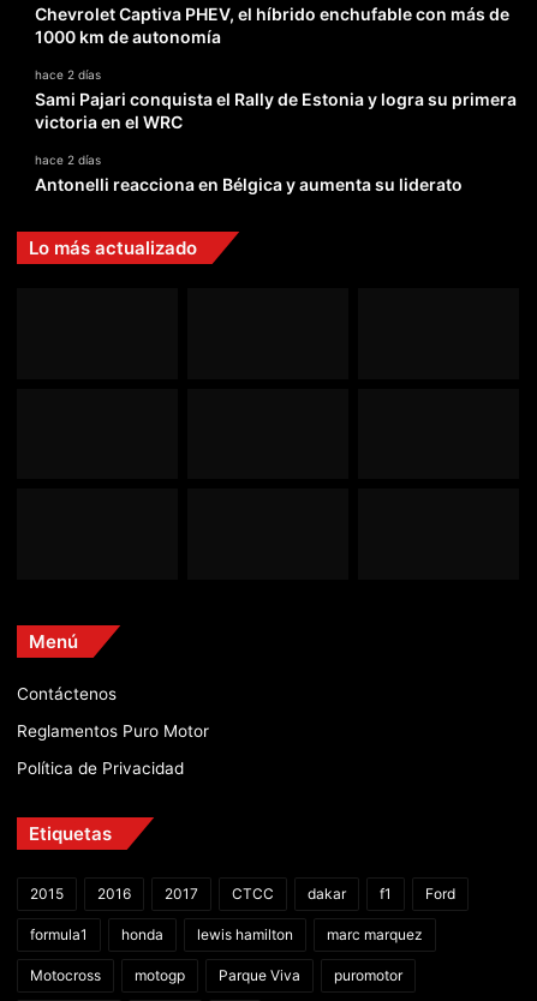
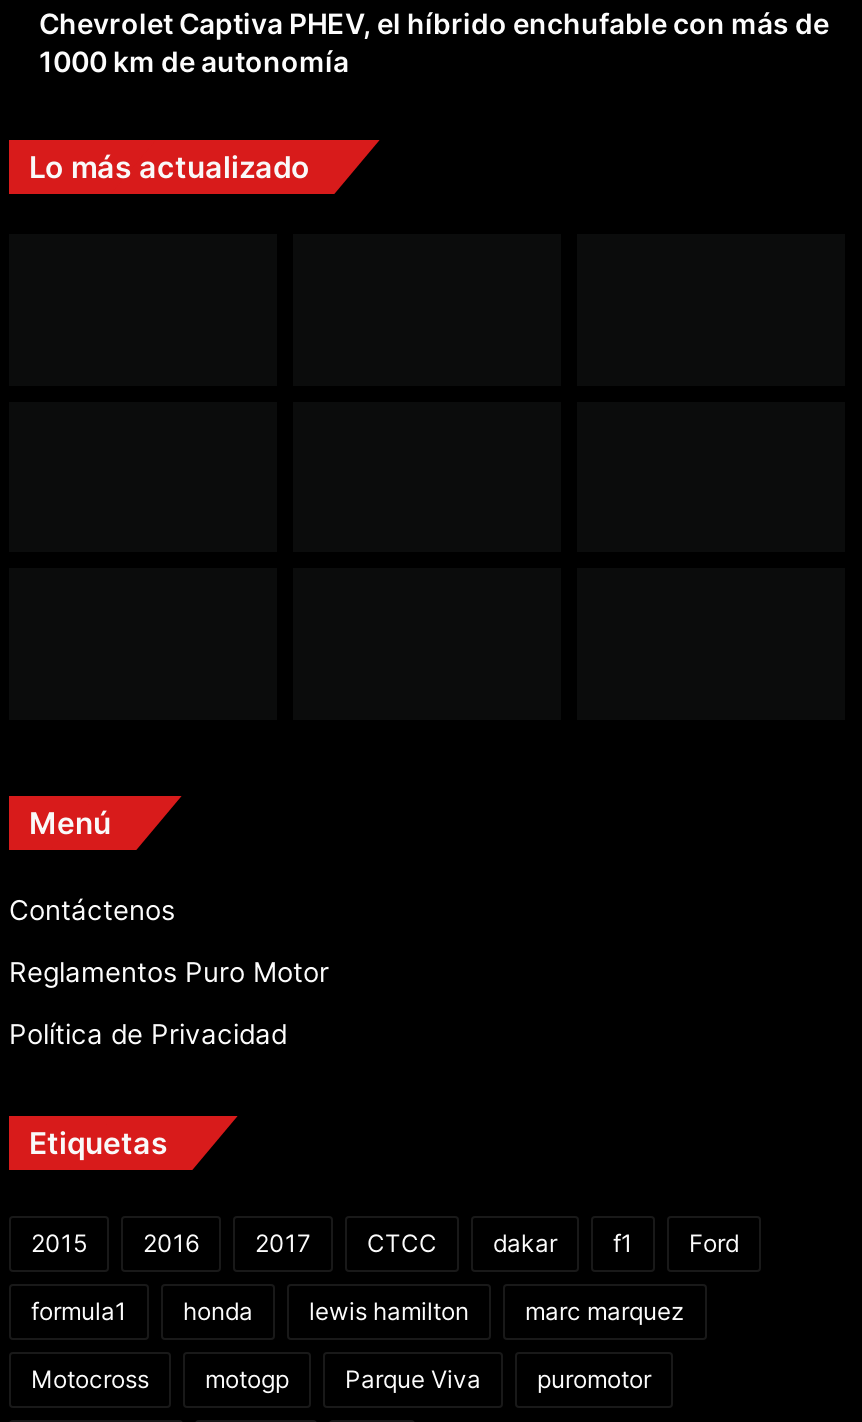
[35,67,517,195] hace 2 días | Sami Pajari conquista el Rally de Estonia y logra su primera | victoria en el WRC | hace 2 días | Antonelli reacciona en Bélgica y aumenta su liderato -> none

